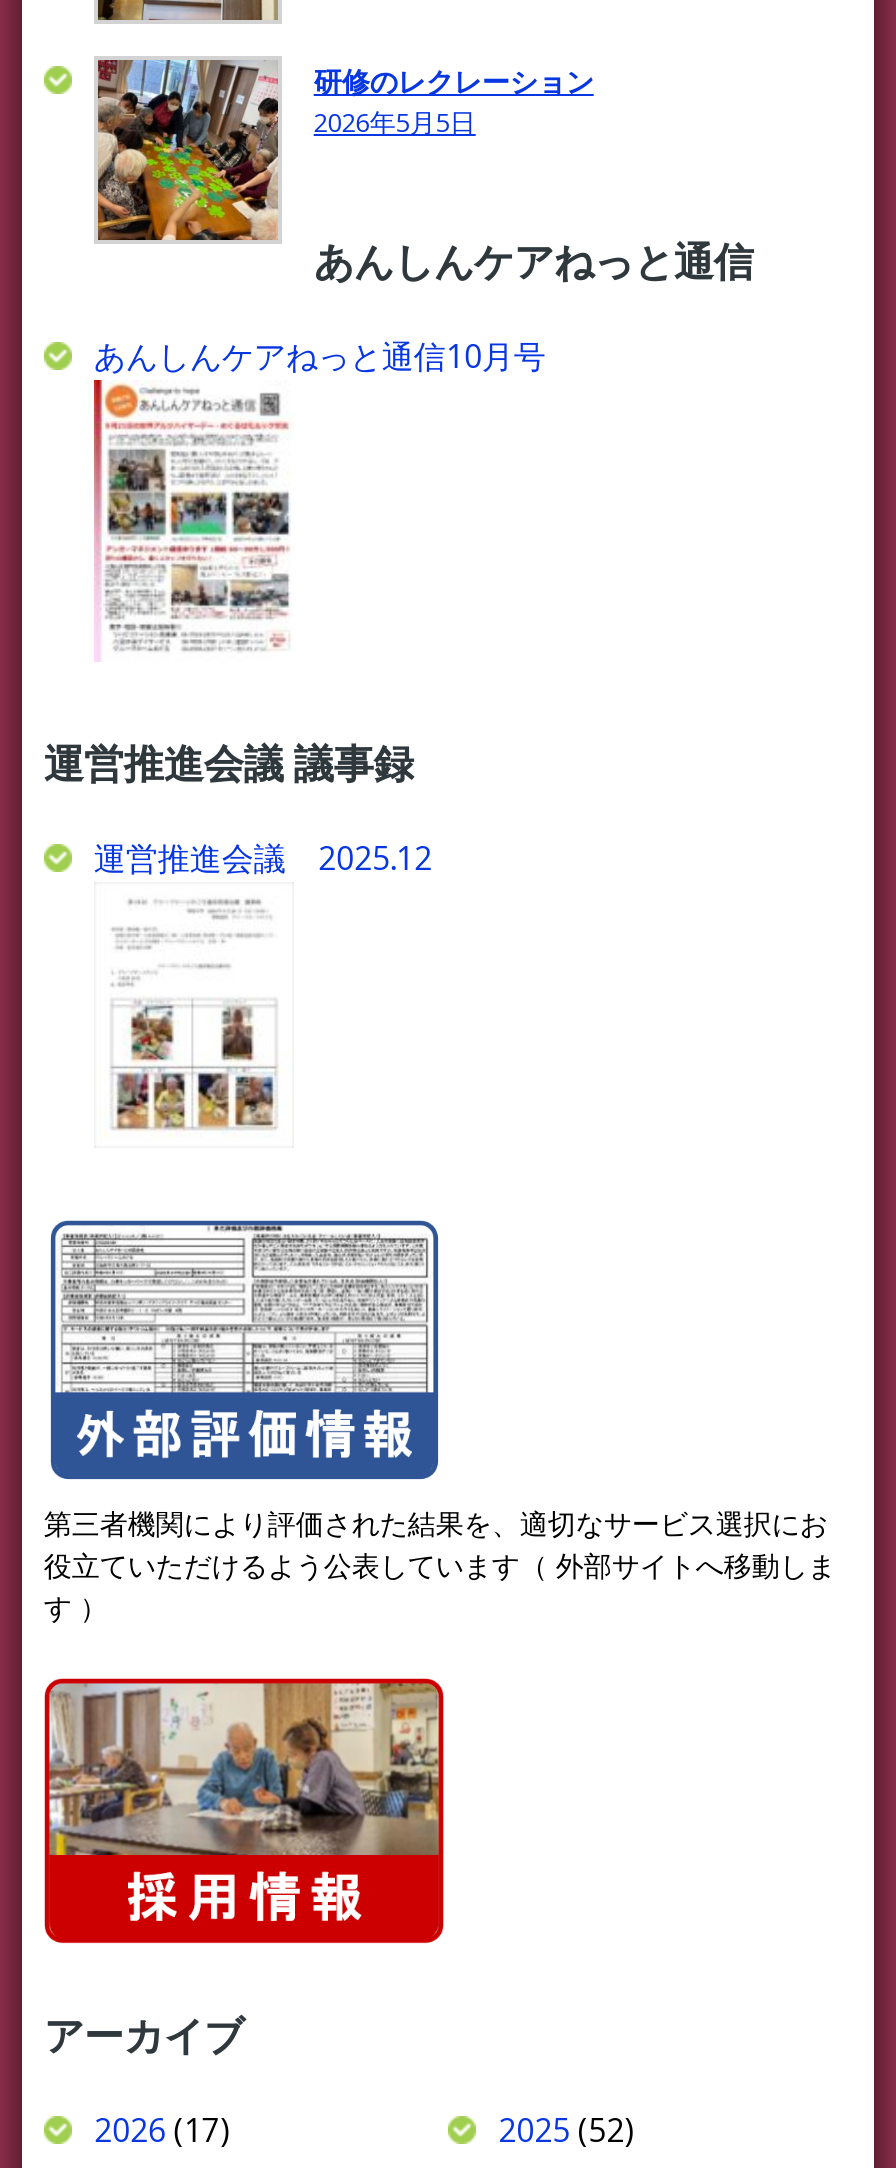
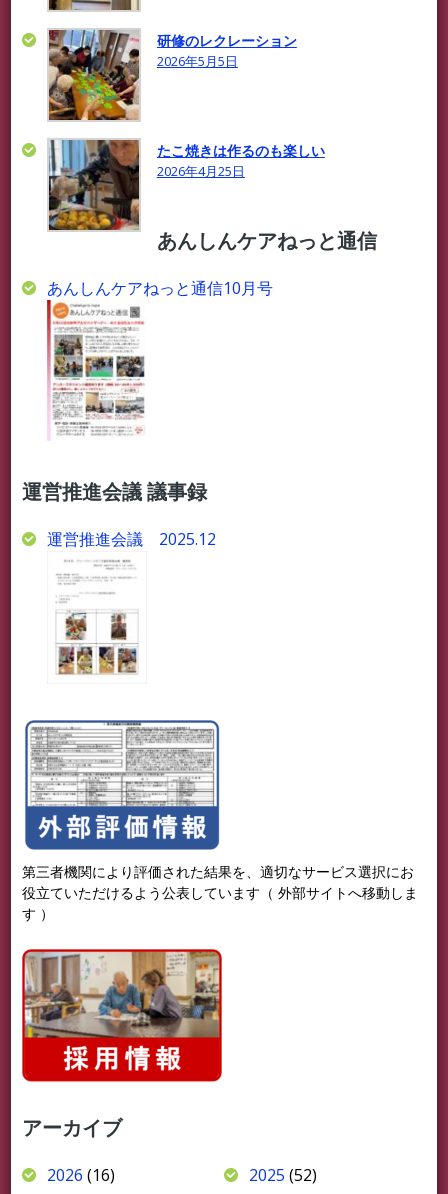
none -> [48,139,325,231] [image] | たこ焼きは作るのも楽しい | 2026年4月25日
[94,2108,230,2152] 2026 (17) -> [47,1164,115,1186] 2026 (16)

